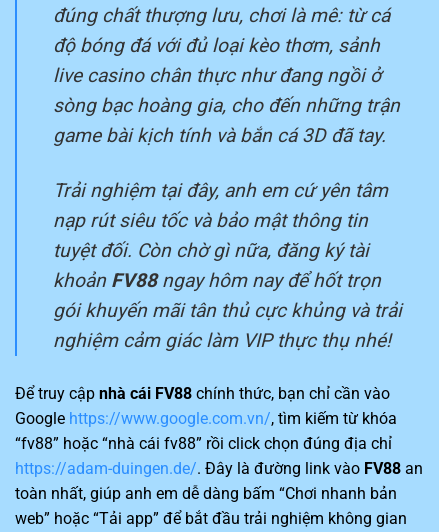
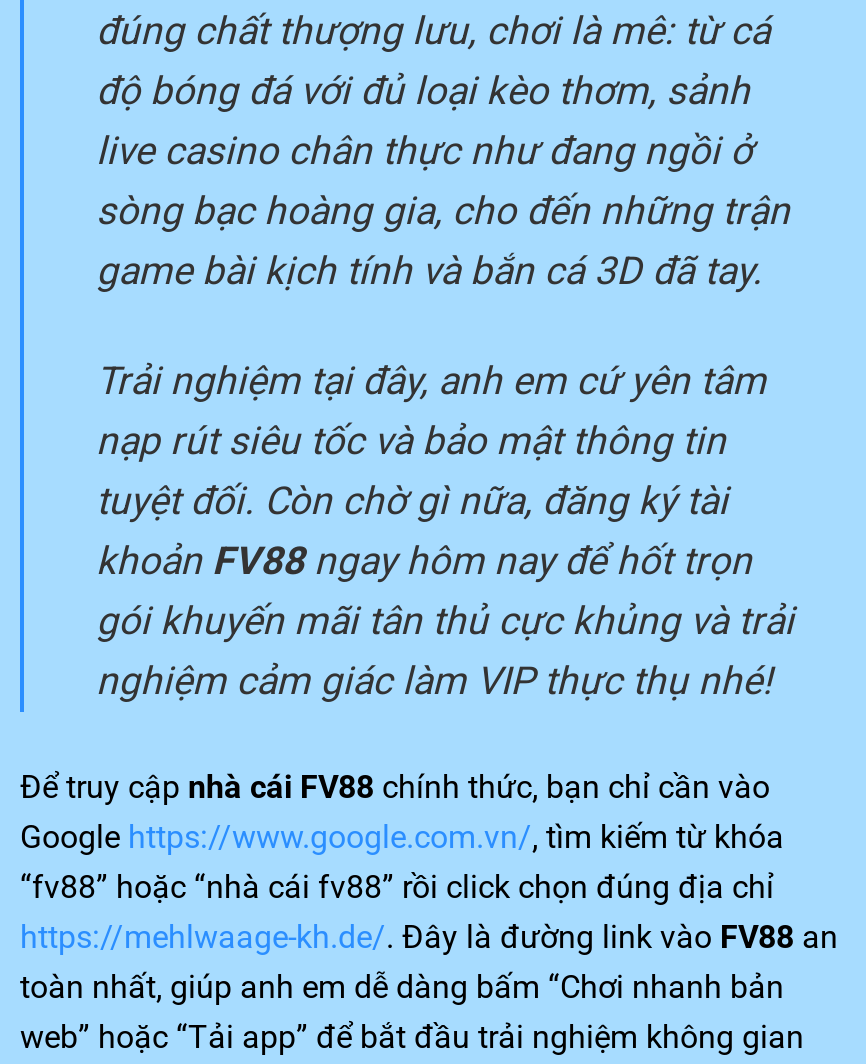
[15,459,423,478] https://adam-duingen.de/. Đây là đường link vào FV88 an -> [20,919,838,957] https://mehlwaage-kh.de/. Đây là đường link vào FV88 an

